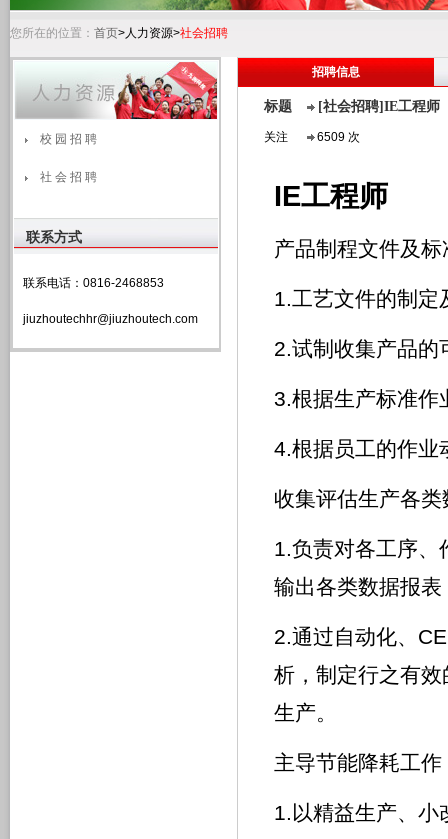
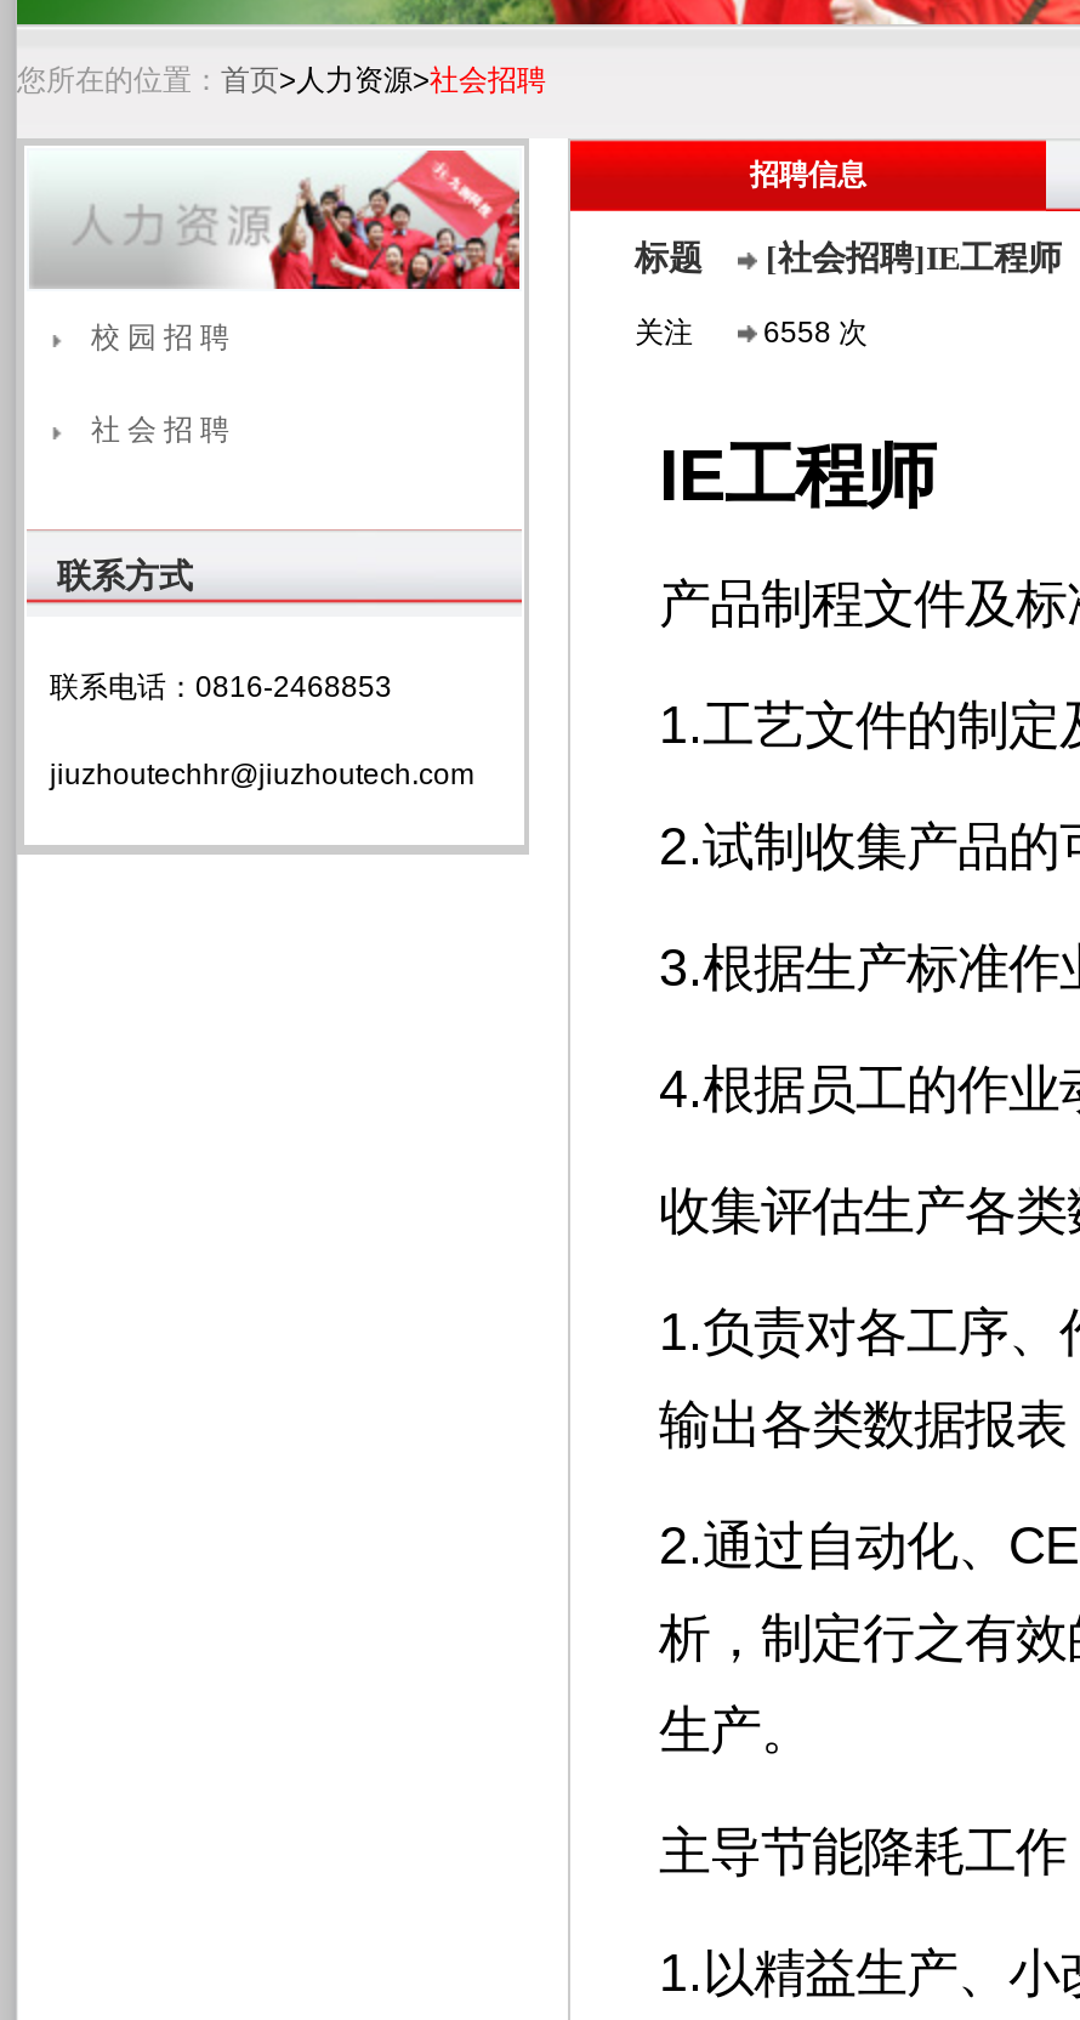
[264,130,360,144] 关注 6509 次 -> [635,316,868,350] 关注 6558 次

